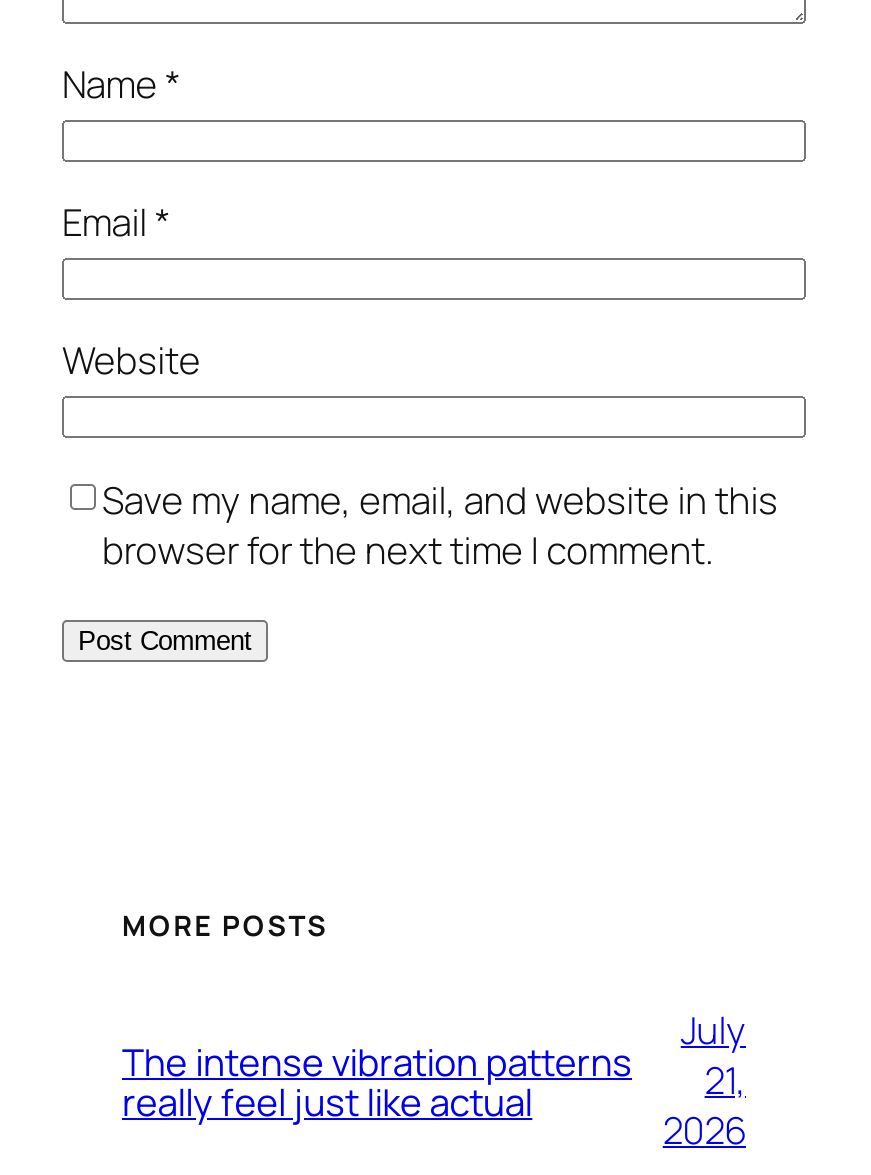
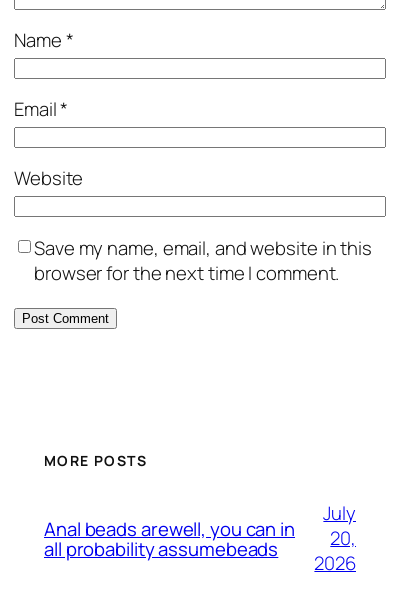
[122,1035,632,1127] The intense vibration patterns | really feel just like actual -> [44,515,295,561] Anal beads arewell, you can in | all probability assumebeads
[705,1054,746,1106] 21, -> [330,525,356,551] 20,

